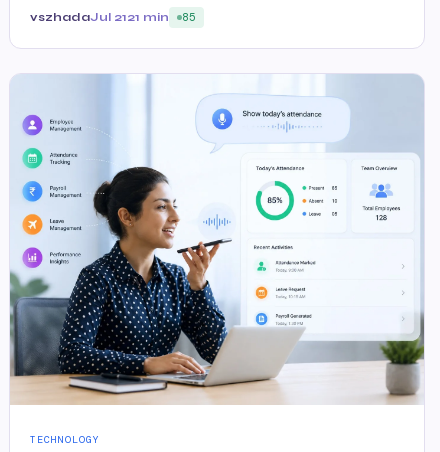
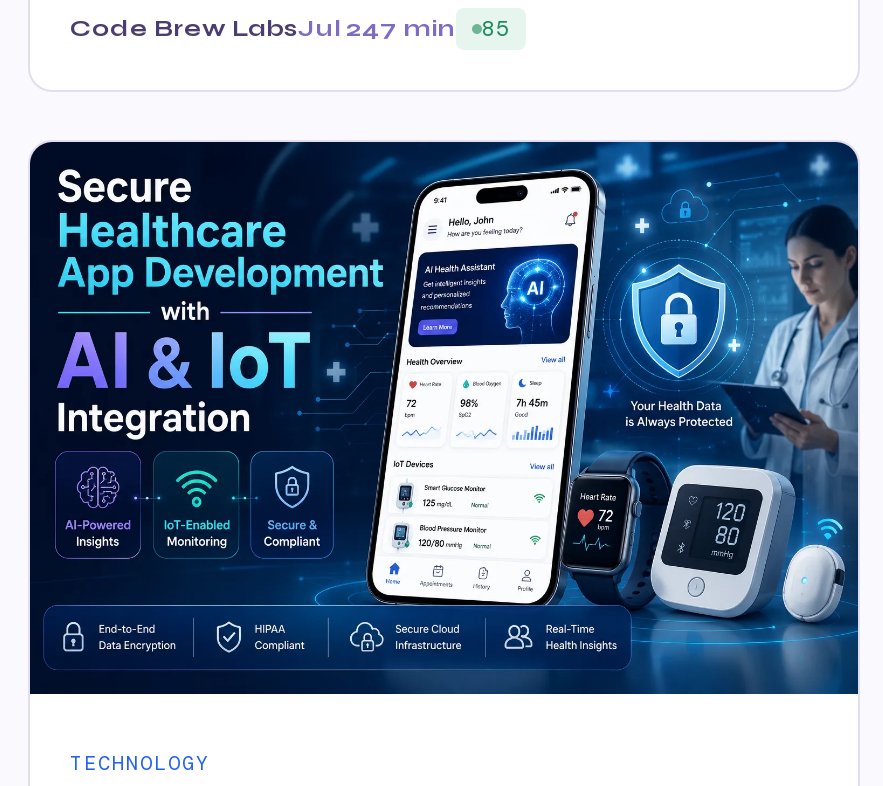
[30,10,169,24] vszhadaJul 2121 min -> [70,13,456,41] Code Brew LabsJul 247 min
[9,74,425,405] [image] -> [28,139,860,695] [image]

